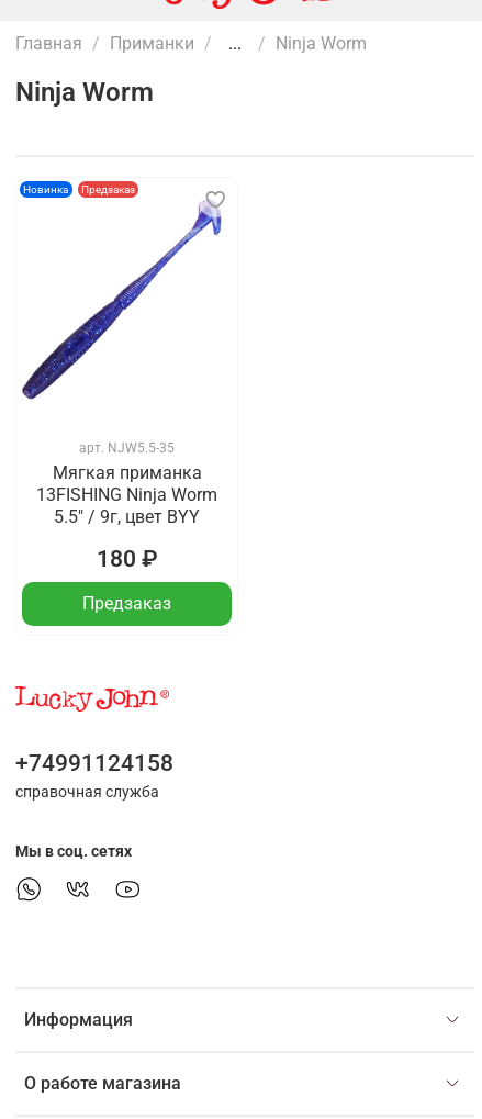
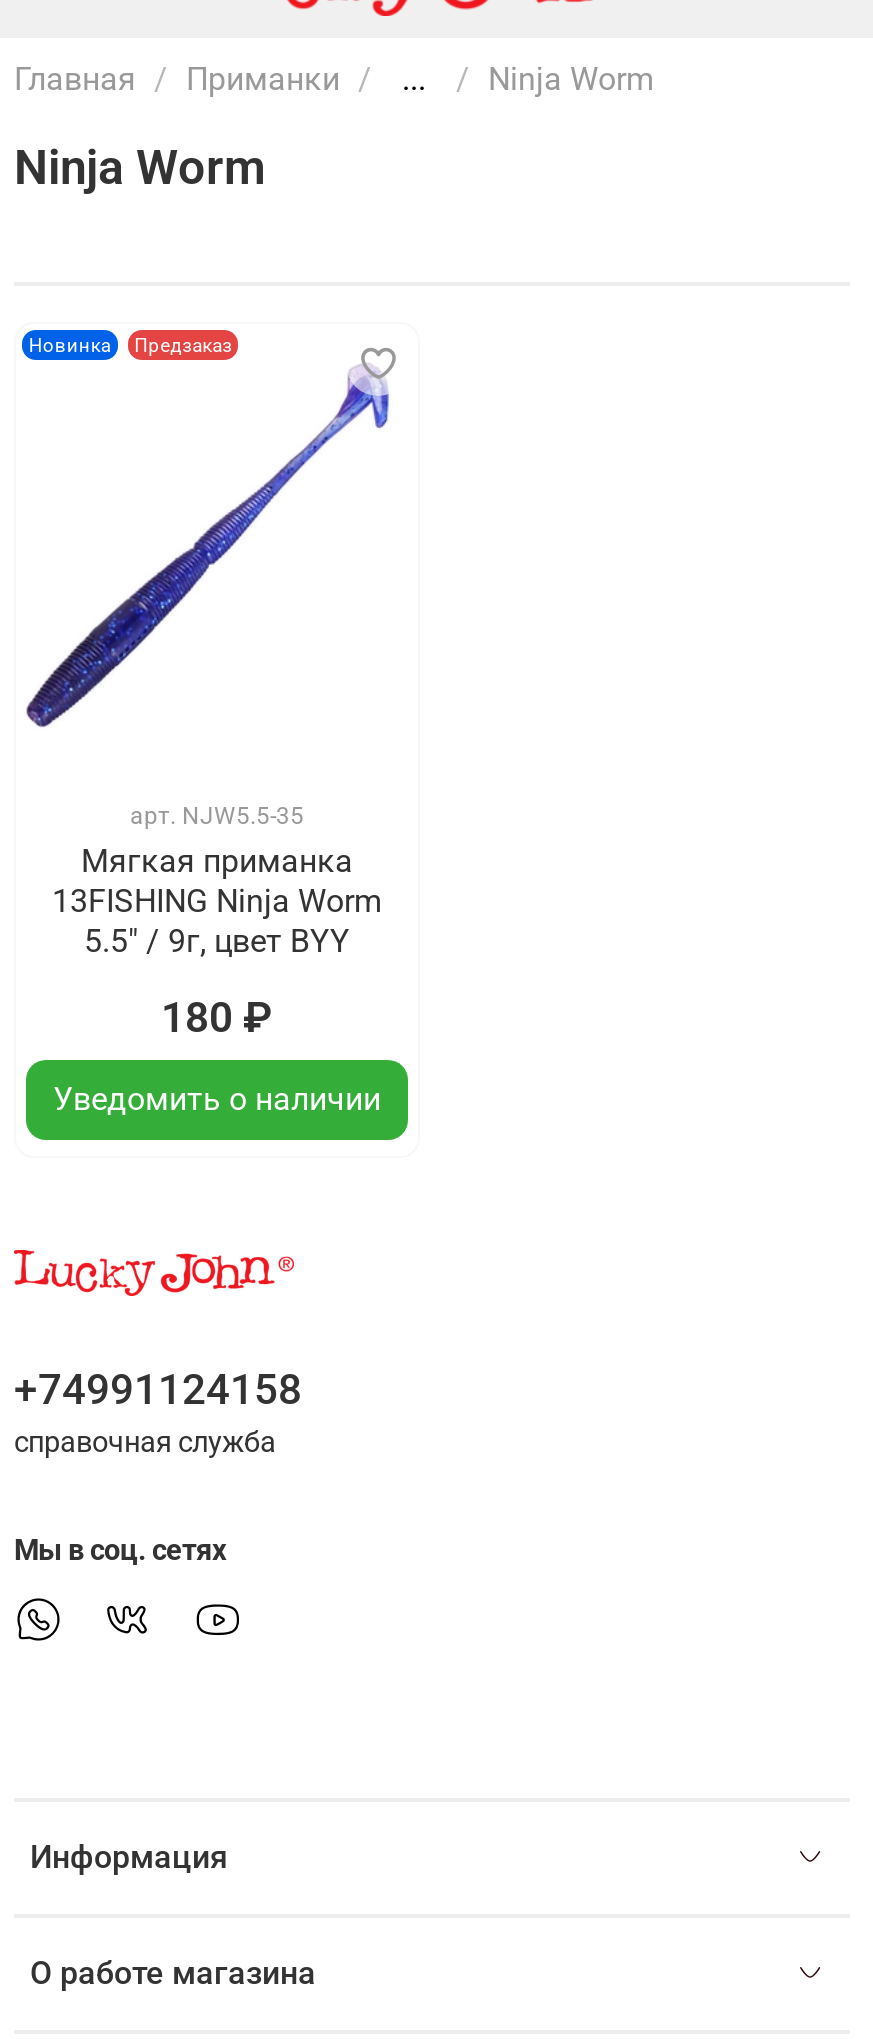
[82,593,171,614] Предзаказ -> [53,1080,381,1118] Уведомить о наличии

